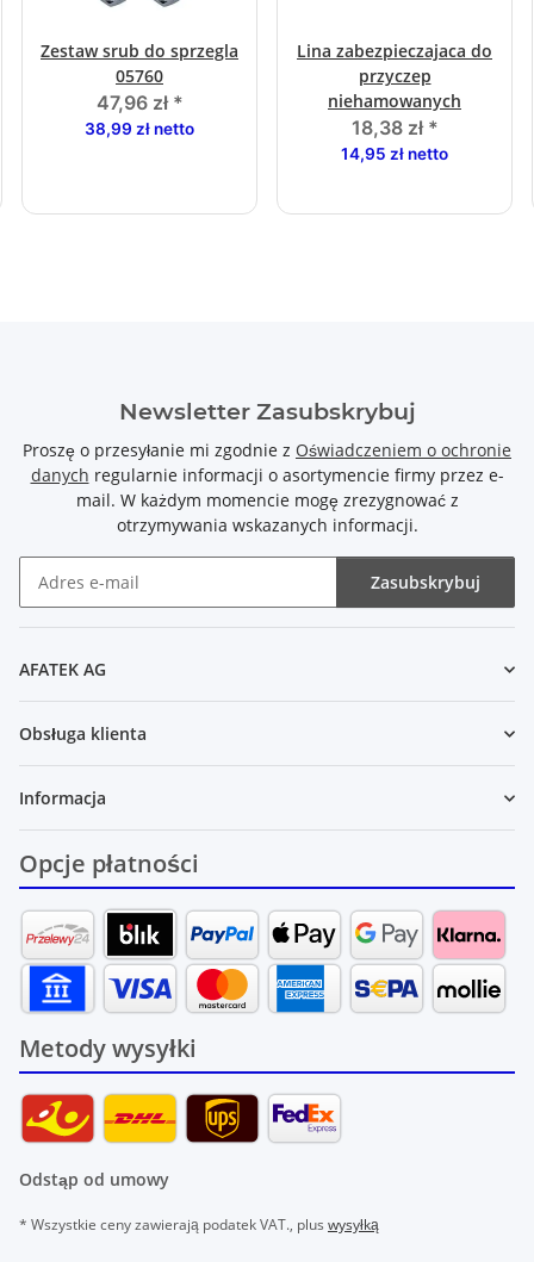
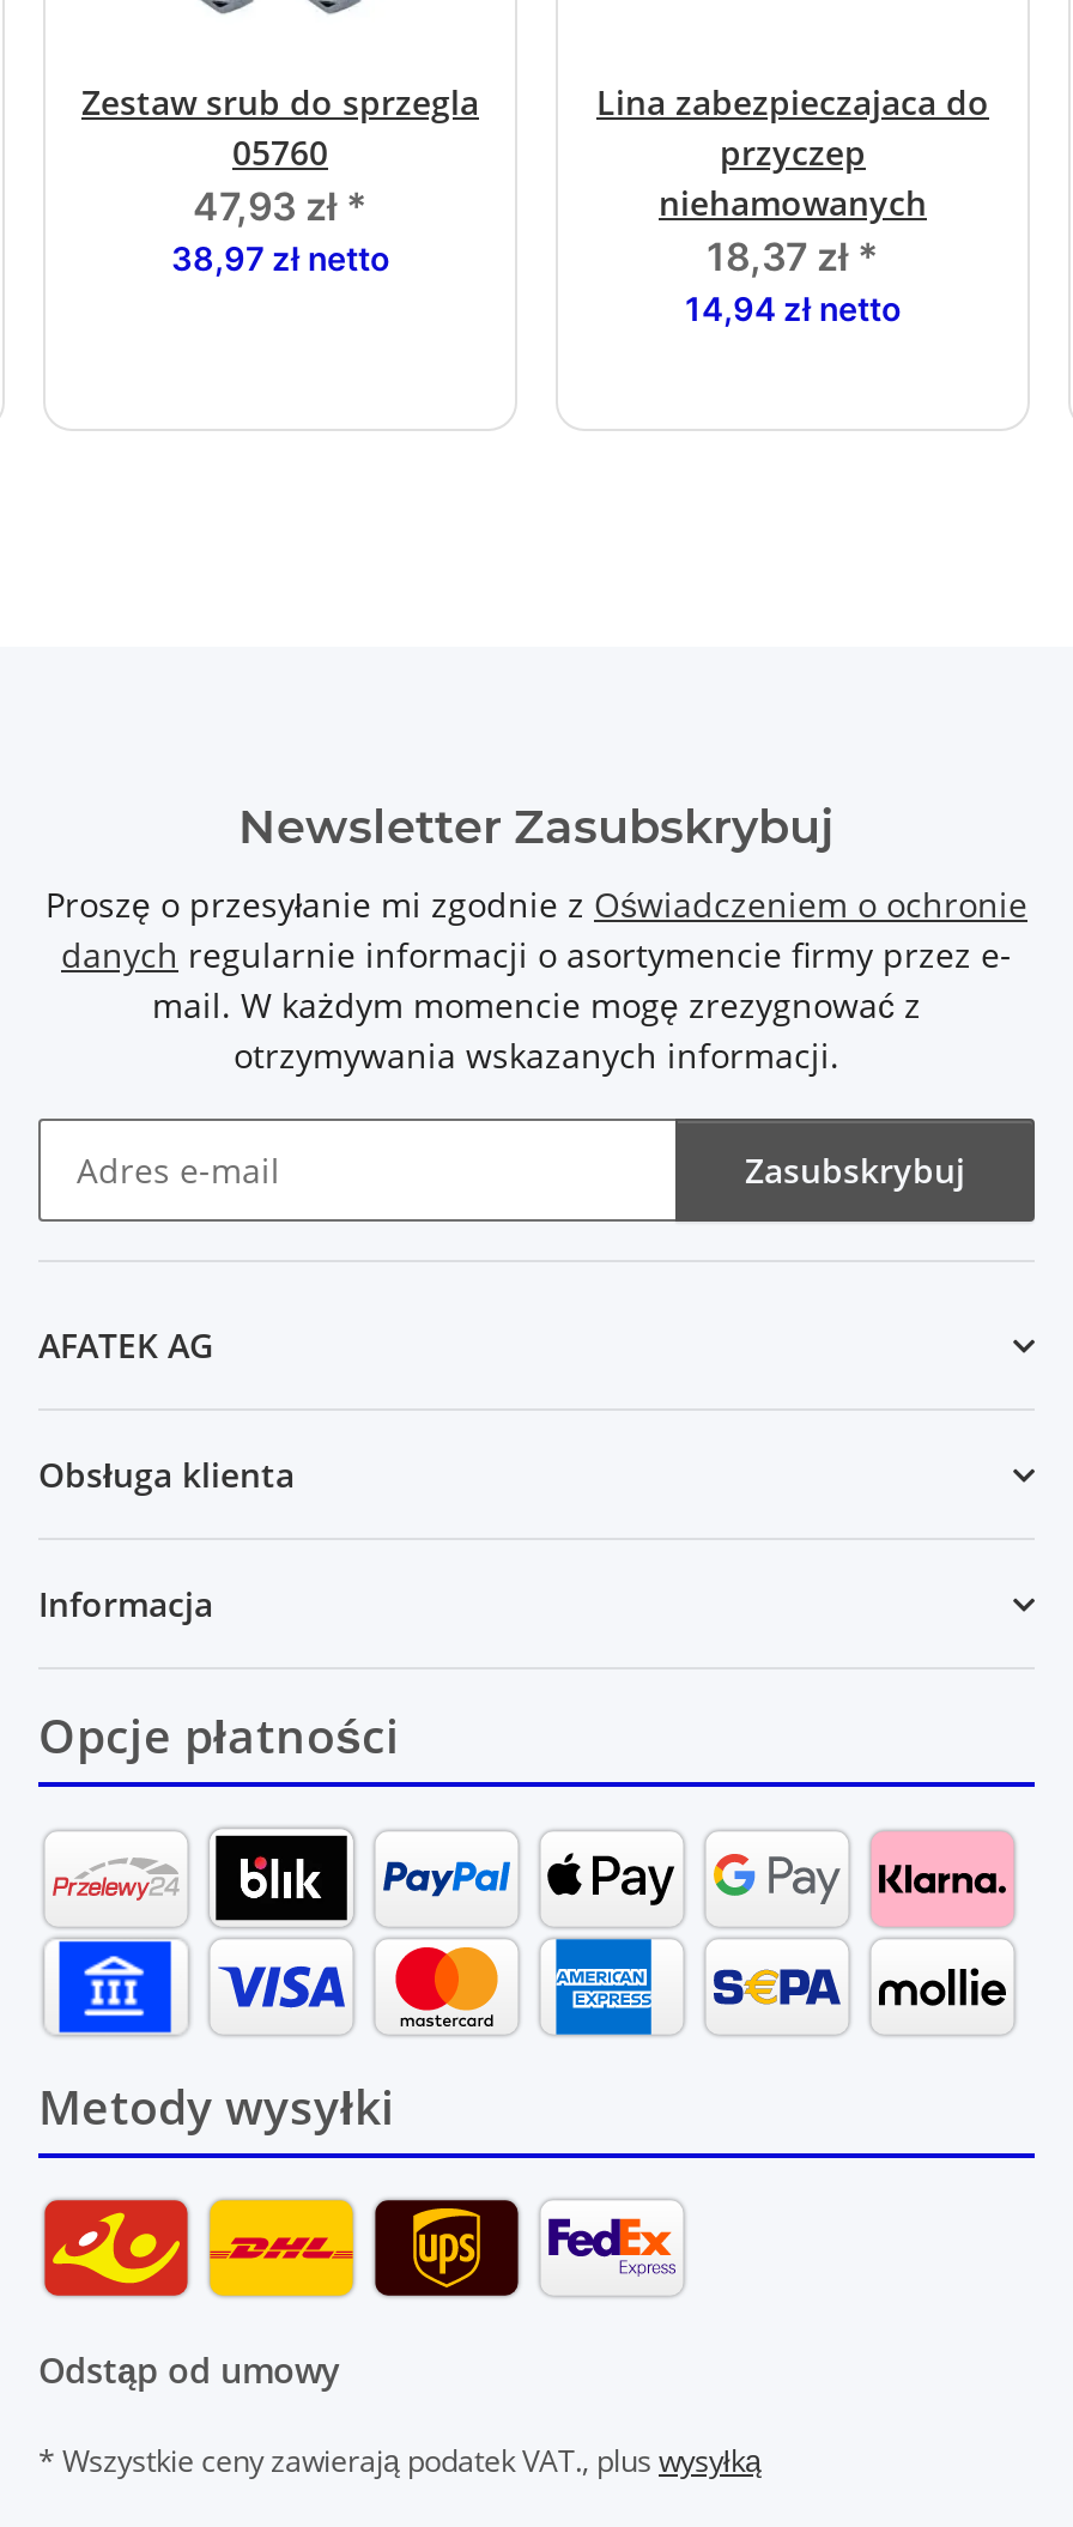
[96,91,183,115] 47,96 zł * -> [193,183,368,231] 47,93 zł *
[85,120,194,139] 38,99 zł netto -> [171,240,389,279] 38,97 zł netto
[351,116,438,140] 18,38 zł * -> [707,233,879,281] 18,37 zł *
[341,145,448,164] 14,95 zł netto -> [685,291,901,329] 14,94 zł netto

